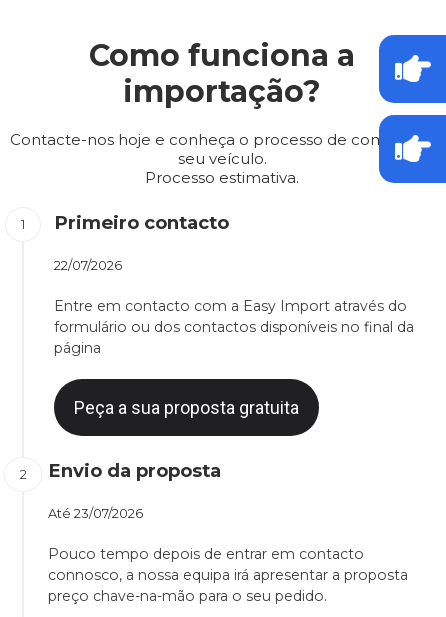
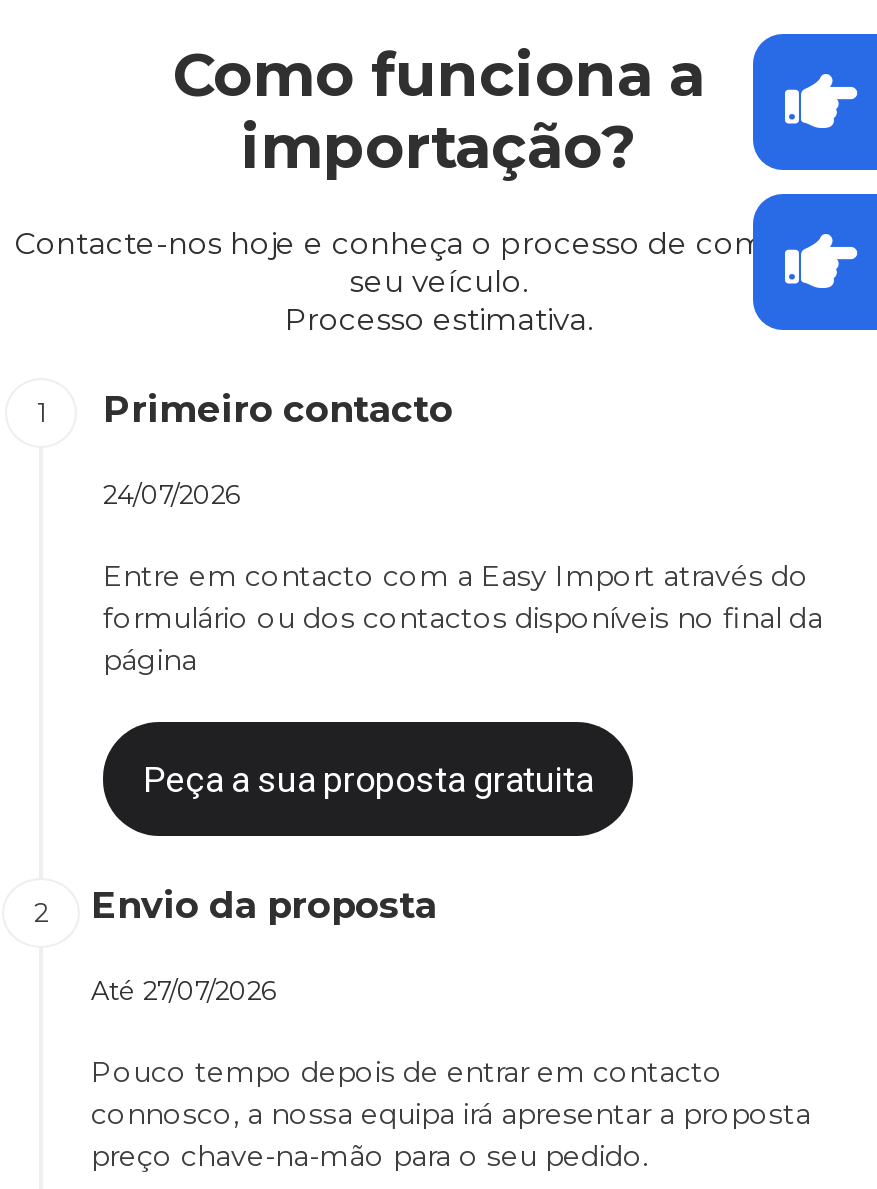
[54,258,122,273] 22/07/2026 -> [103,480,241,510] 24/07/2026
[48,506,143,521] Até 23/07/2026 -> [91,976,277,1006] Até 27/07/2026

